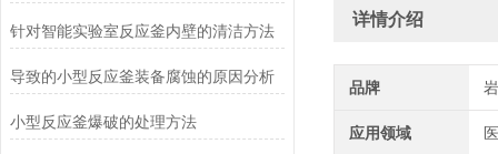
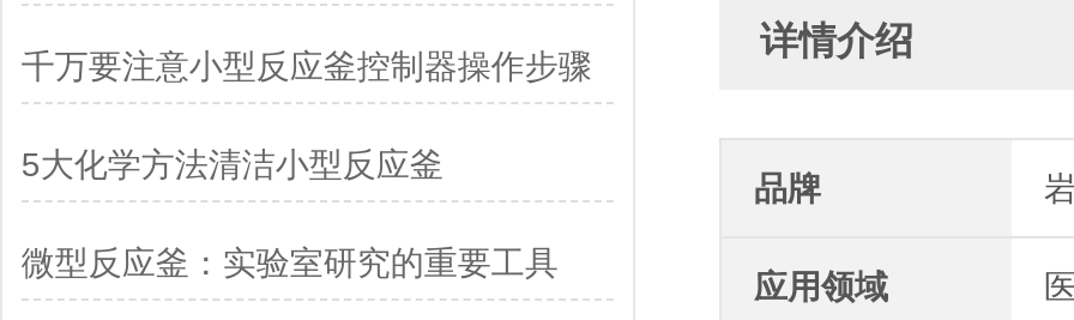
[10,22,274,40] 针对智能实验室反应釜内壁的清洁方法 -> [21,47,592,85] 千万要注意小型反应釜控制器操作步骤
[10,68,274,85] 导致的小型反应釜装备腐蚀的原因分析 -> [21,145,443,183] 5大化学方法清洁小型反应釜
[10,113,197,131] 小型反应釜爆破的处理方法 -> [21,243,558,282] 微型反应釜：实验室研究的重要工具

